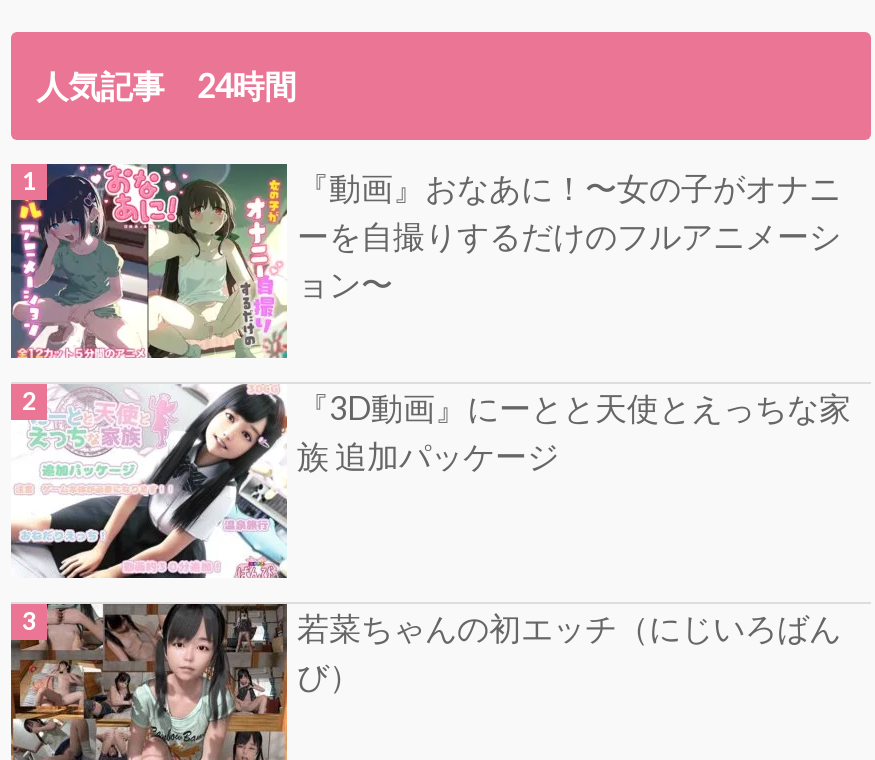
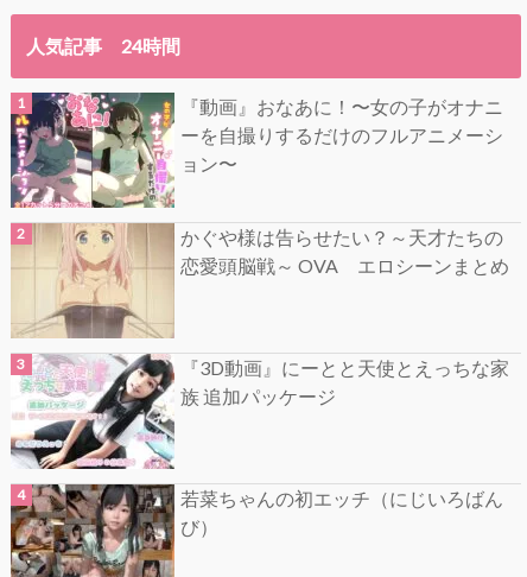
none -> [11,222,509,338] [image] | かぐや様は告らせたい？～天才たちの | 恋愛頭脳戦～ OVA エロシーンまとめ

